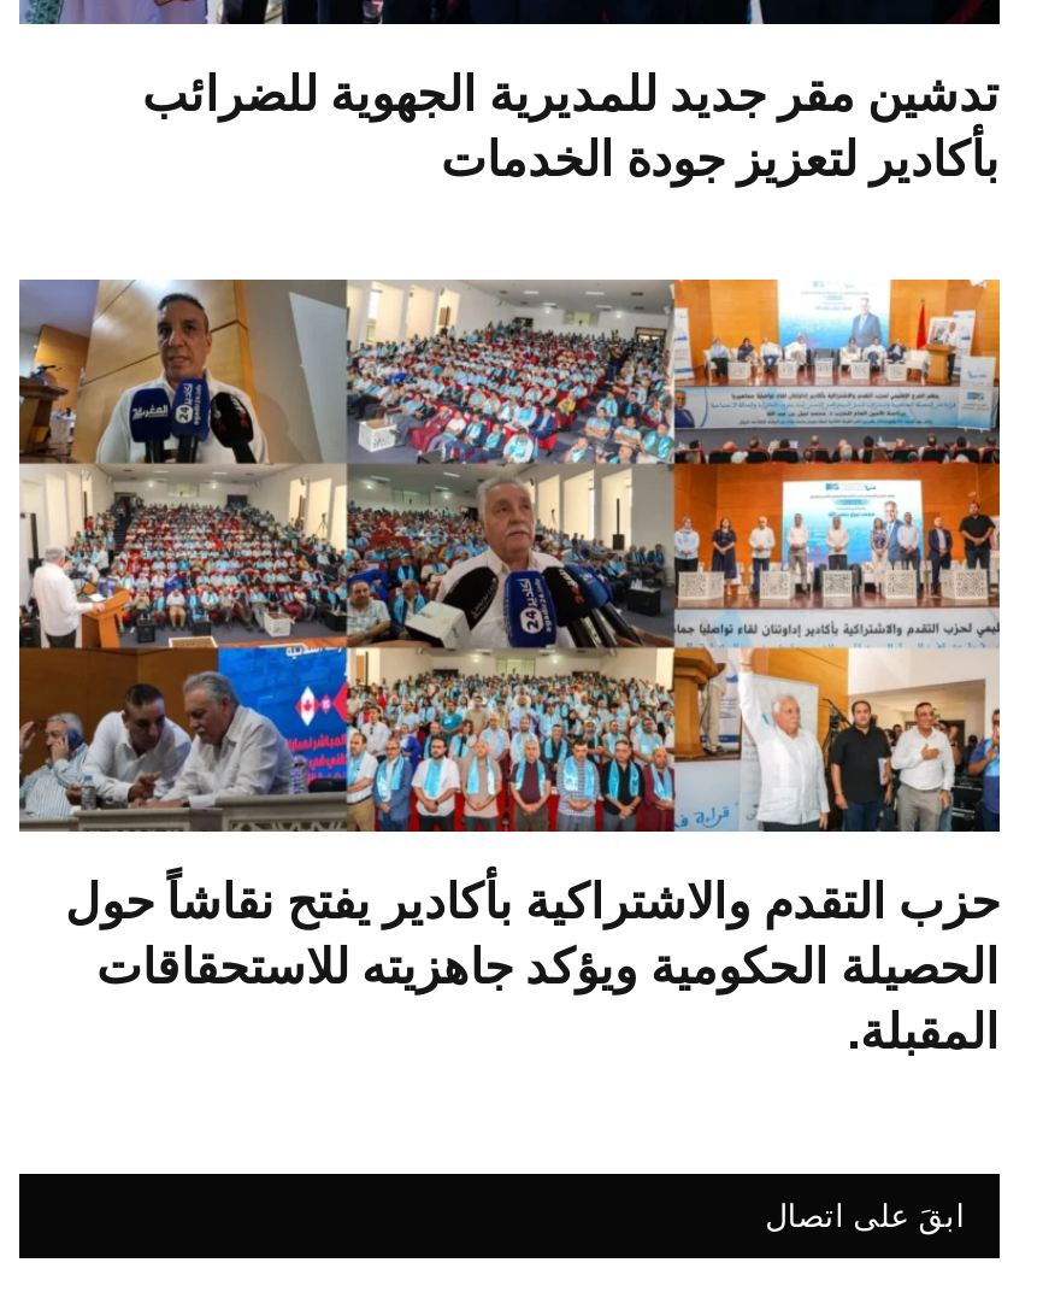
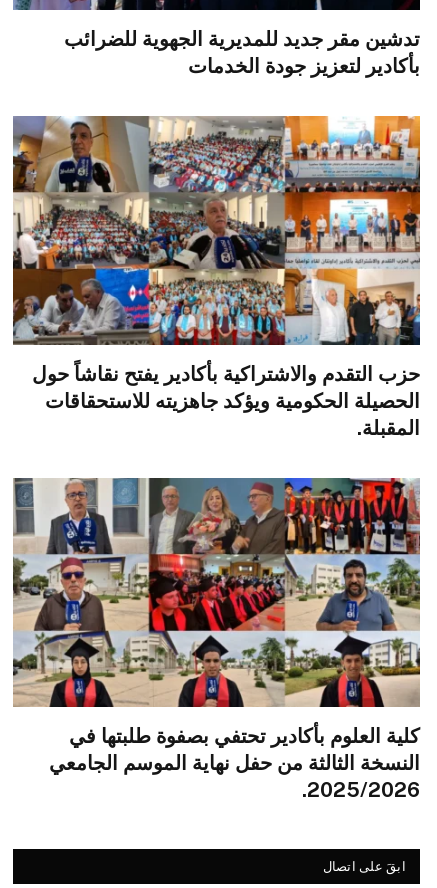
none -> [12,477,421,802] [image] | كلية العلوم بأكادير تحتفي بصفوة طلبتها في | النسخة الثالثة من حفل نهاية الموسم الجامعي | 2025/2026.

